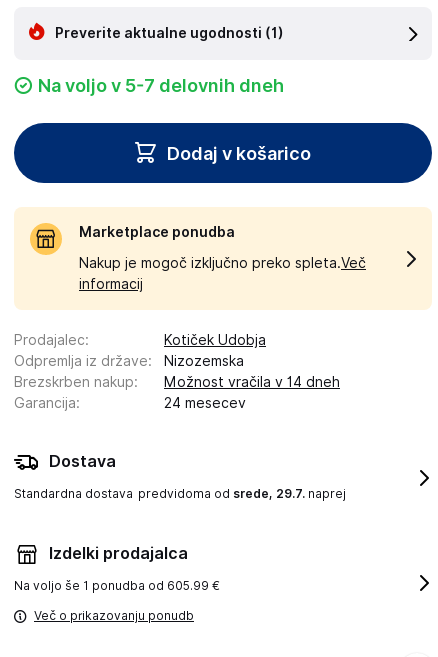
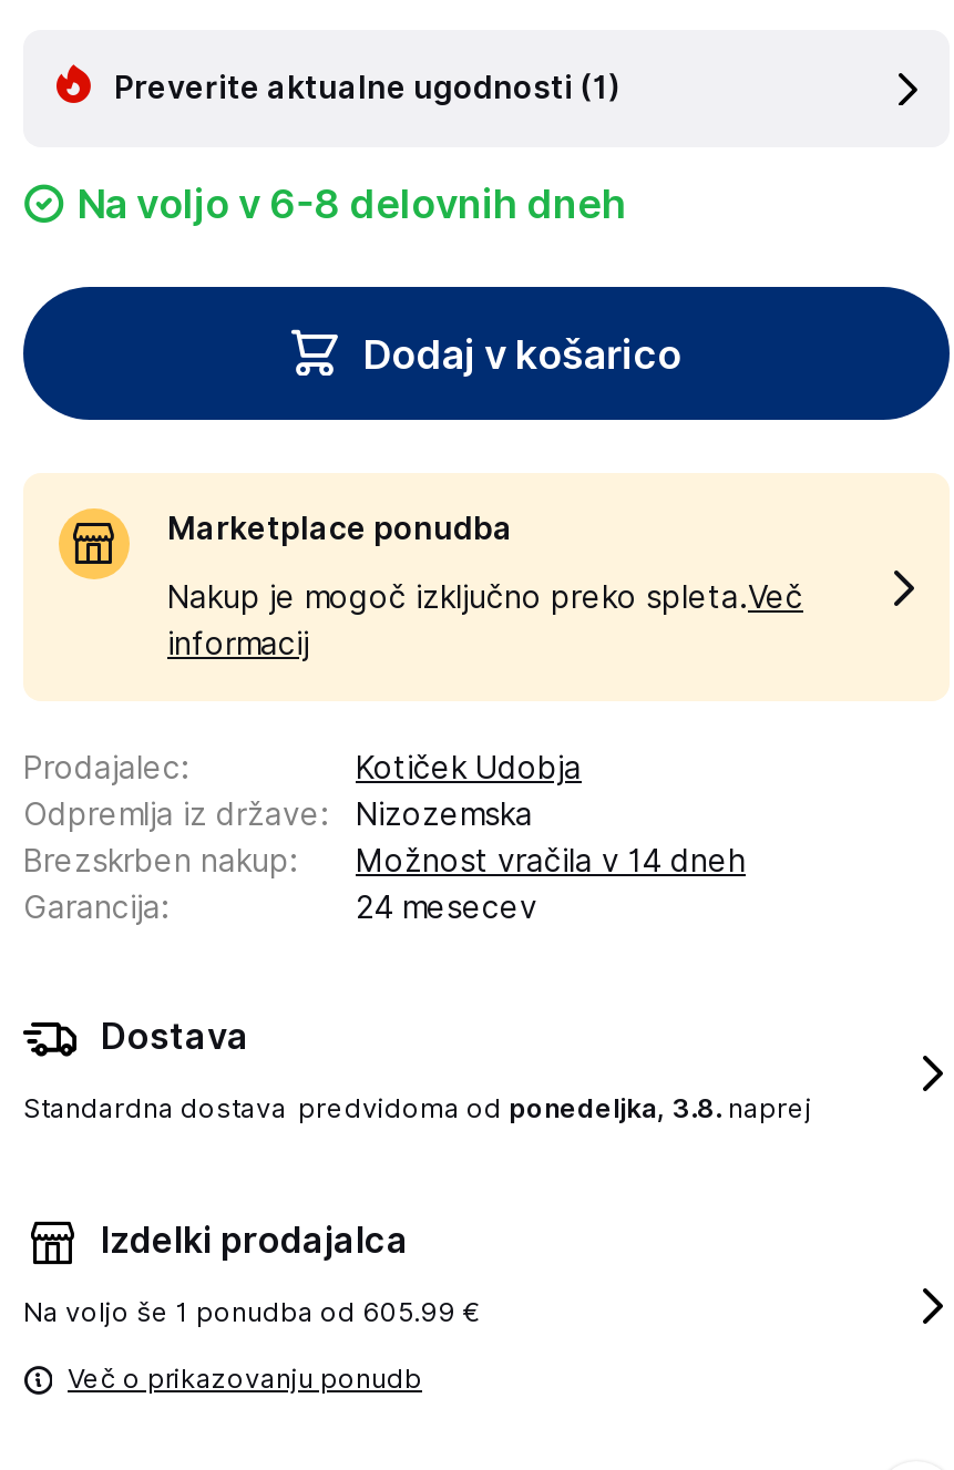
[38,75,284,96] Na voljo v 5-7 delovnih dneh -> [76,181,626,227] Na voljo v 6-8 delovnih dneh
[14,486,346,501] Standardna dostava predvidoma od srede, 29.7. naprej -> [23,1091,812,1124] Standardna dostava predvidoma od ponedeljka, 3.8. naprej

